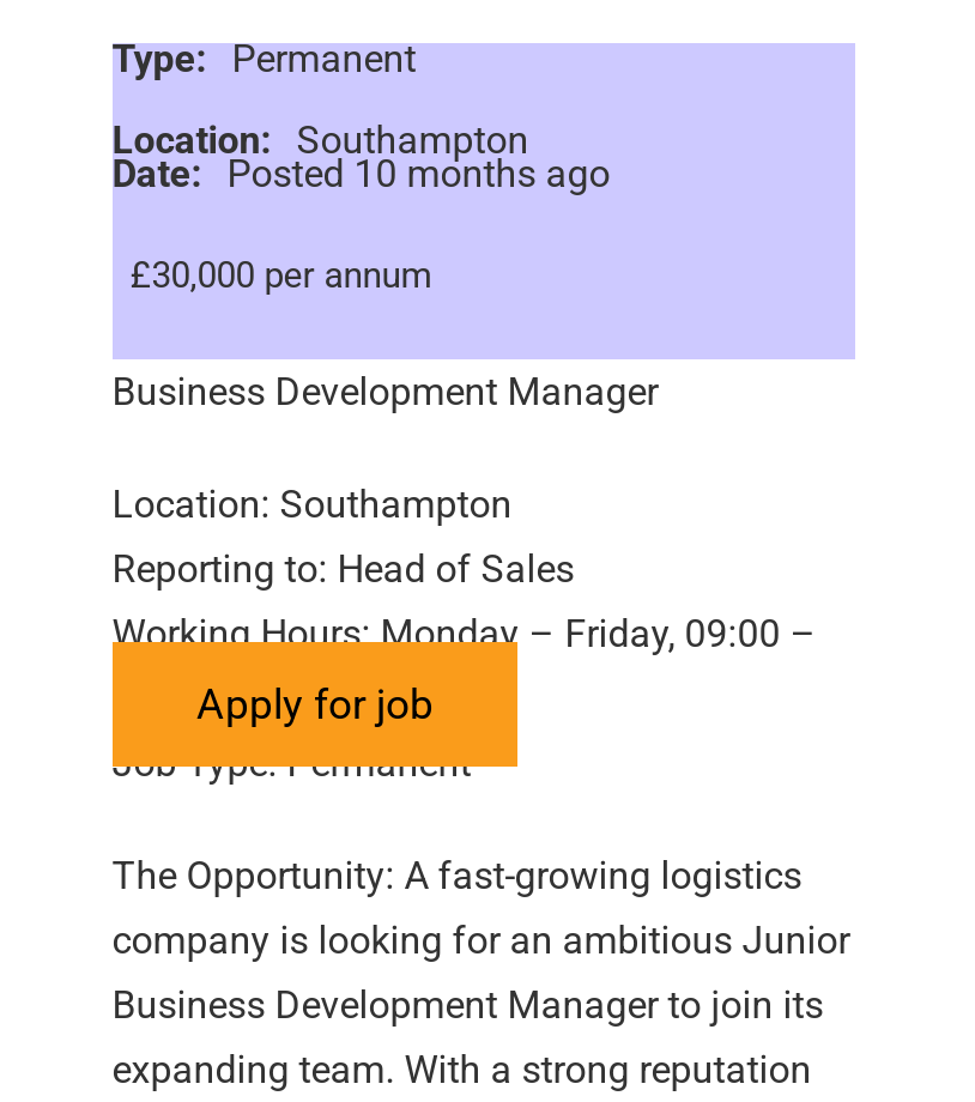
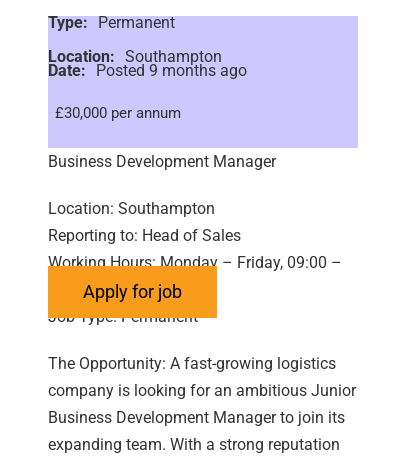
[112,151,610,196] Date: Posted 10 months ago -> [48,61,247,80] Date: Posted 9 months ago

